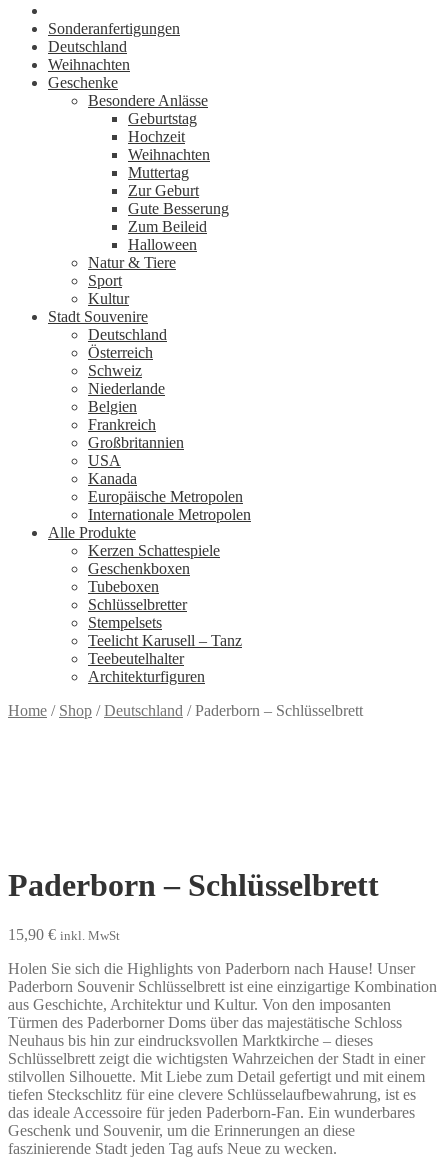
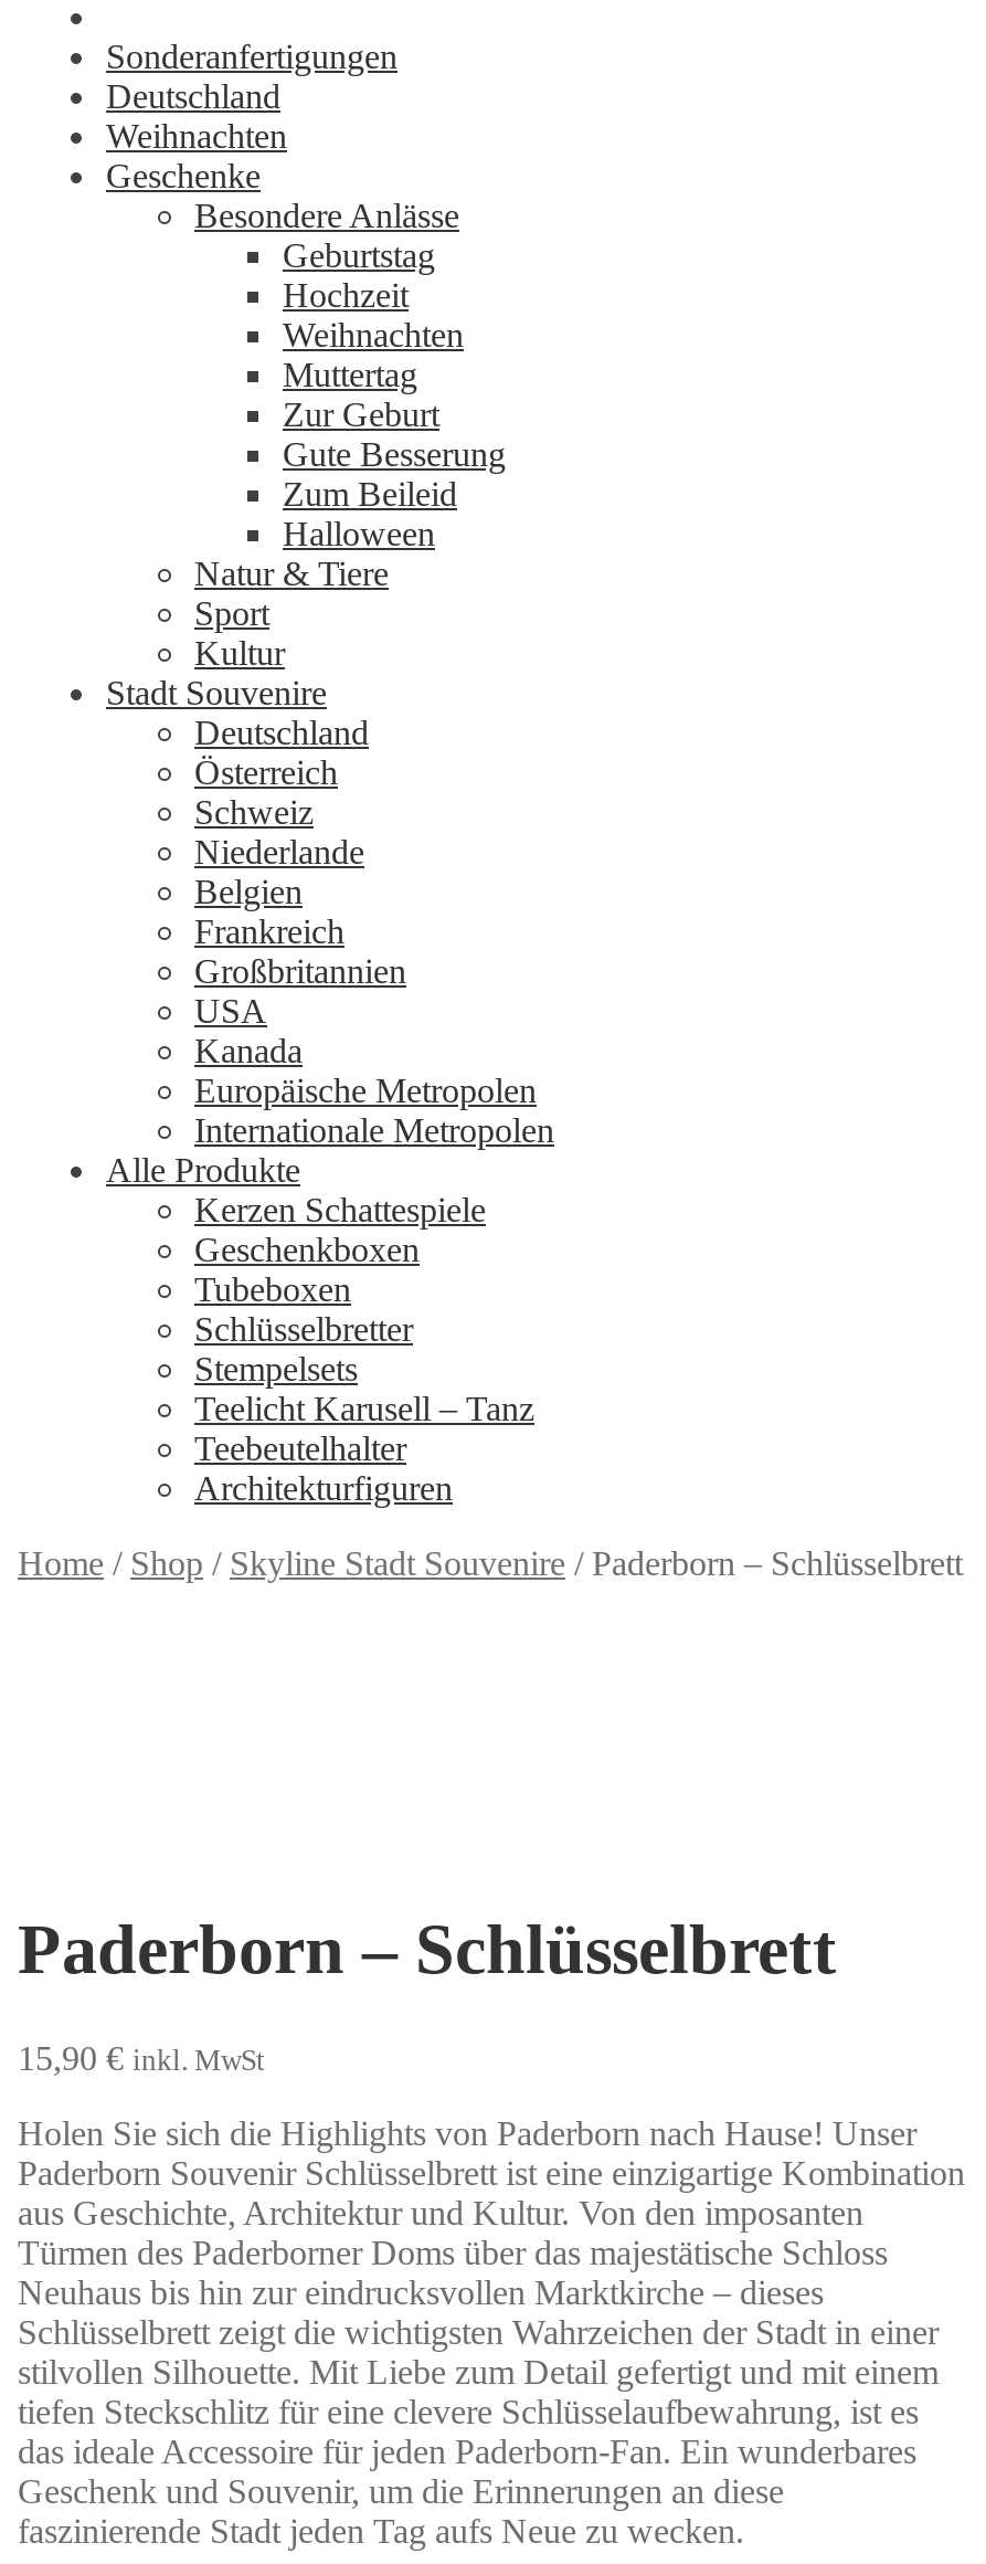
[8,702,363,719] Home / Shop / Deutschland / Paderborn – Schlüsselbrett -> [18,1544,963,1582] Home / Shop / Skyline Stadt Souvenire / Paderborn – Schlüsselbrett

